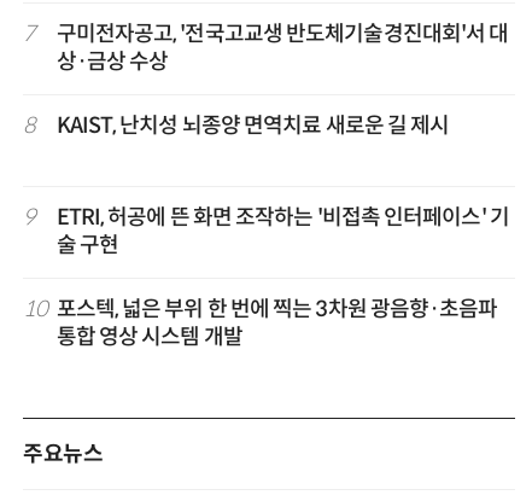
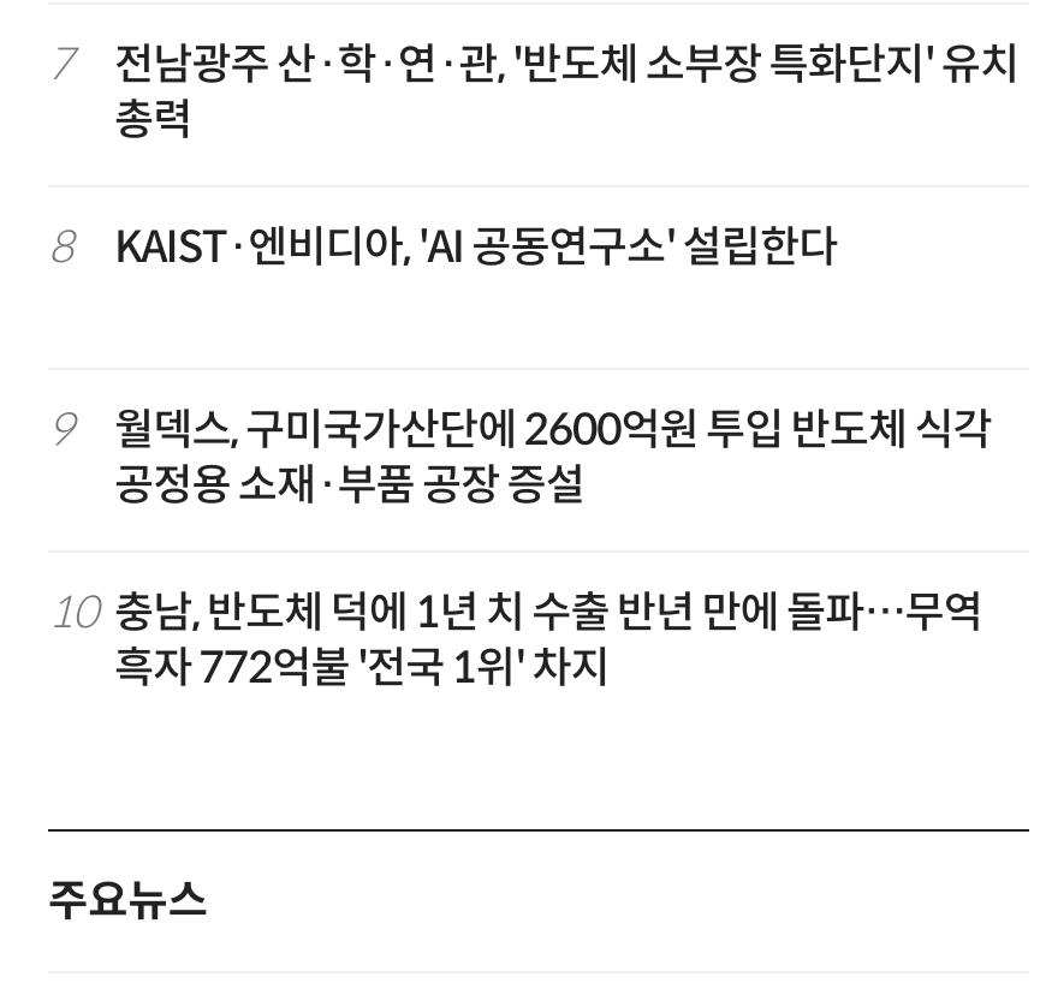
[56,21,508,75] 구미전자공고, '전국고교생 반도체기술경진대회'서 대 | 상·금상 수상 -> [114,39,1019,147] 전남광주 산·학·연·관, '반도체 소부장 특화단지' 유치 | 총력
[56,113,449,139] KAIST, 난치성 뇌종양 면역치료 새로운 길 제시 -> [114,222,837,275] KAIST·엔비디아, 'AI 공동연구소' 설립한다
[56,204,509,259] ETRI, 허공에 뜬 화면 조작하는 '비접촉 인터페이스' 기 | 술 구현 -> [114,404,992,513] 월덱스, 구미국가산단에 2600억원 투입 반도체 식각 | 공정용 소재·부품 공장 증설
[23,296,498,350] 10 포스텍, 넓은 부위 한 번에 찍는 3차원 광음향·초음파 | 통합 영상 시스템 개발 -> [48,587,982,695] 10 충남, 반도체 덕에 1년 치 수출 반년 만에 돌파…무역 | 흑자 772억불 '전국 1위' 차지

